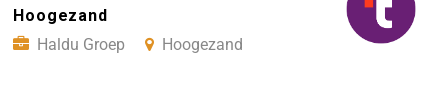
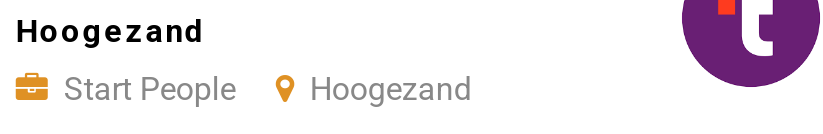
[37,35,125,54] Haldu Groep -> [64,71,236,109] Start People

